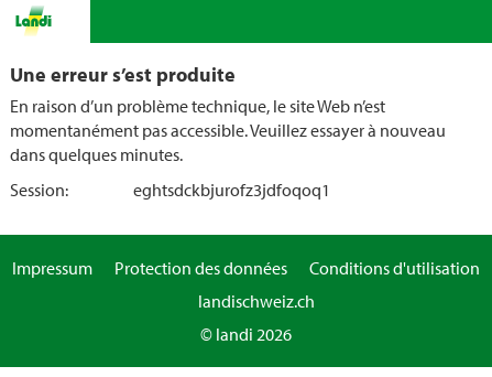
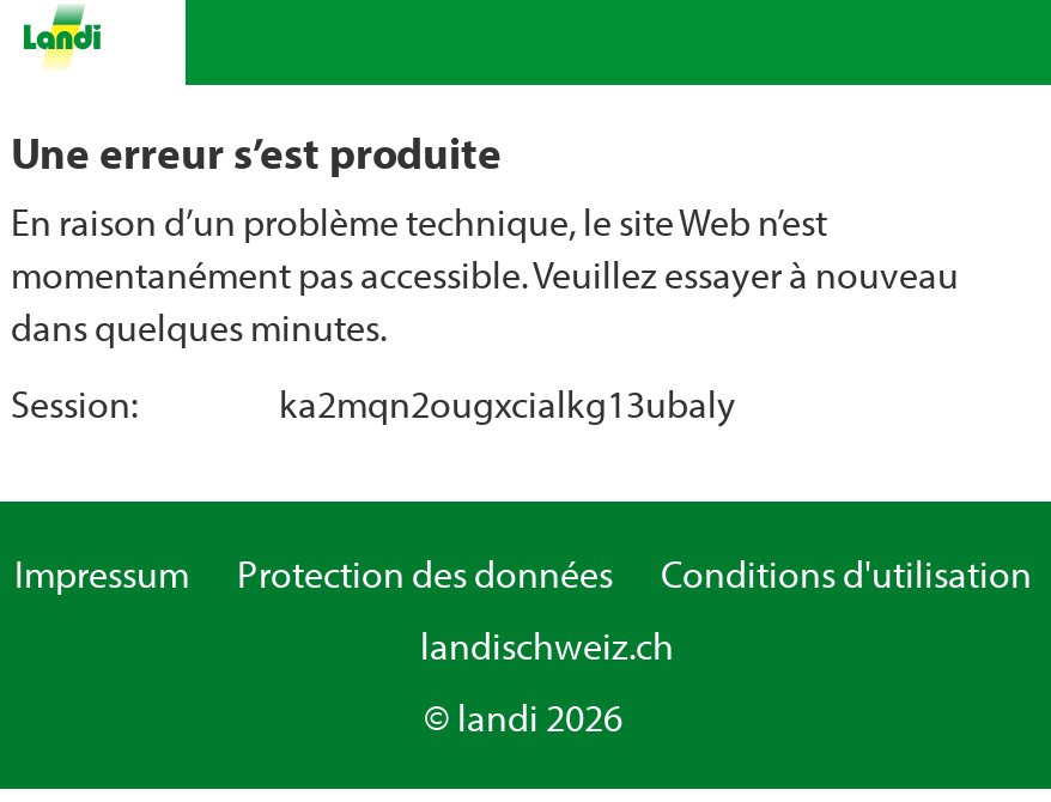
[133,179,330,201] eghtsdckbjurofz3jdfoqoq1 -> [279,379,736,427] ka2mqn2ougxcialkg13ubaly

